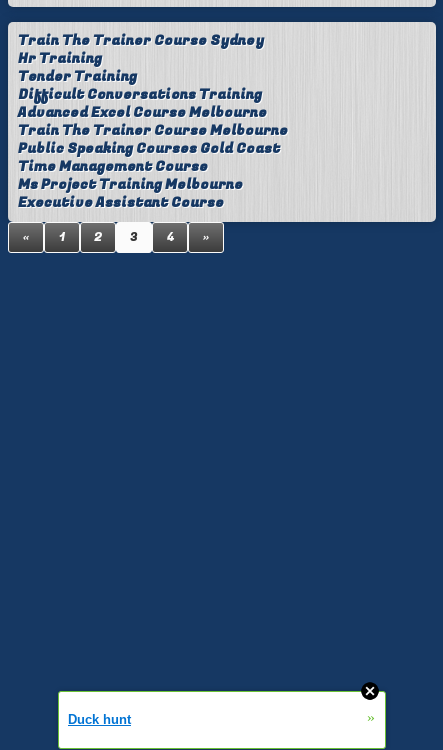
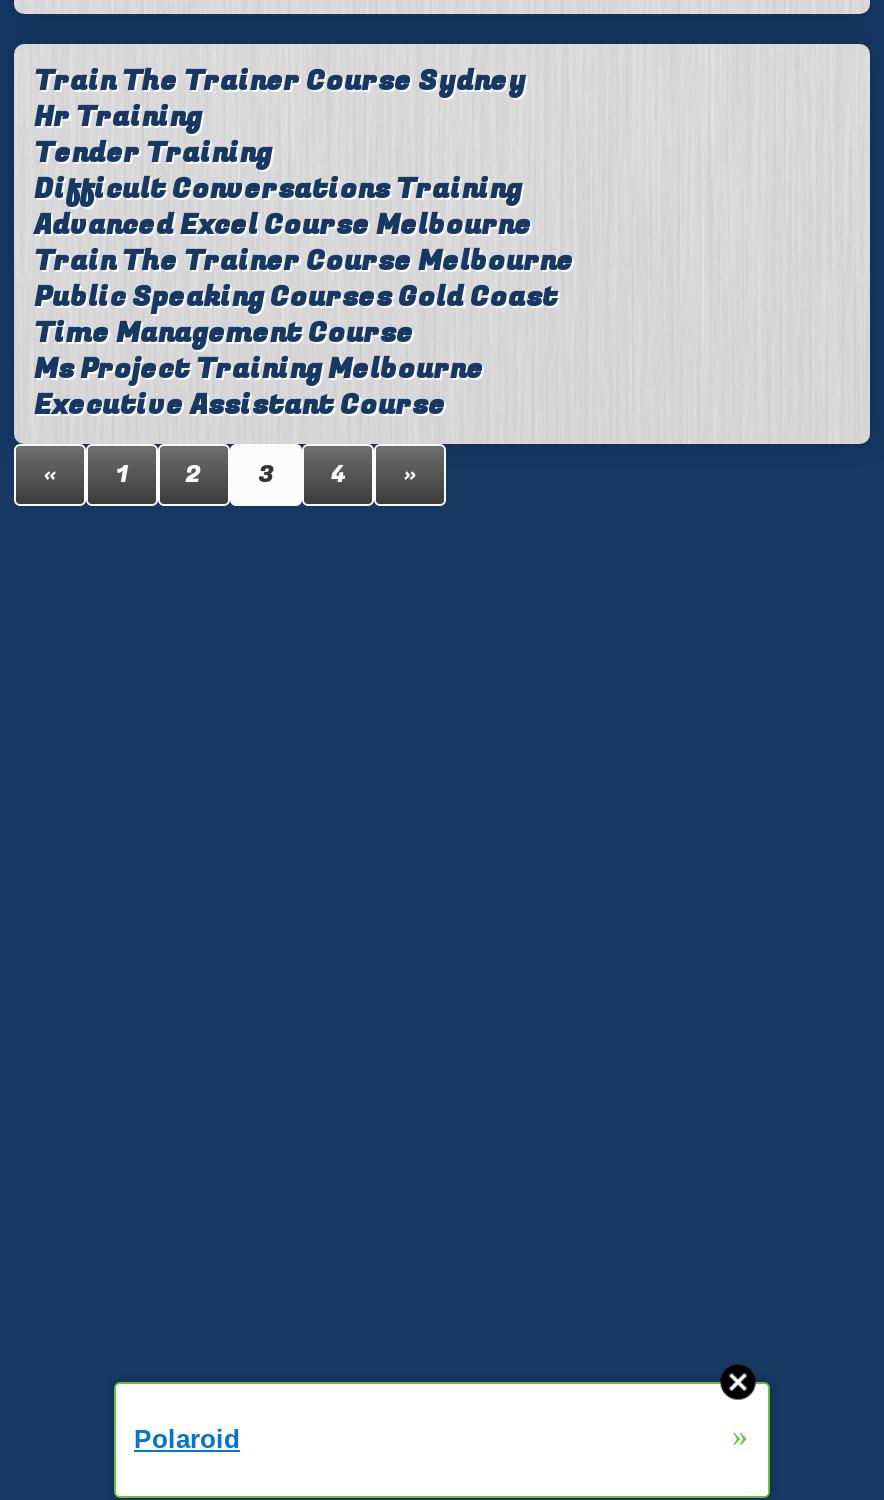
[68,712,131,727] Duck hunt -> [134,1424,240,1454] Polaroid

